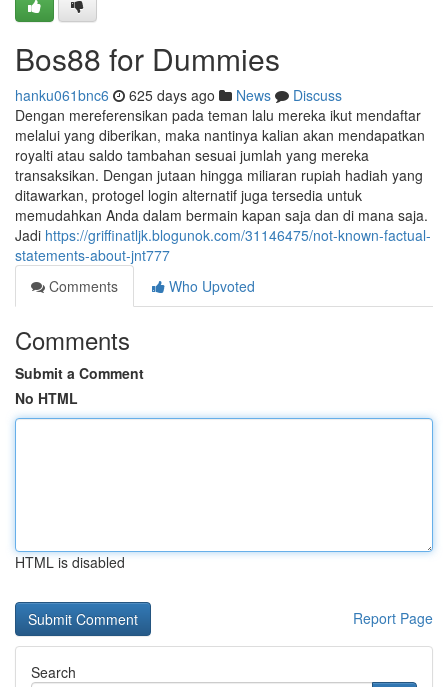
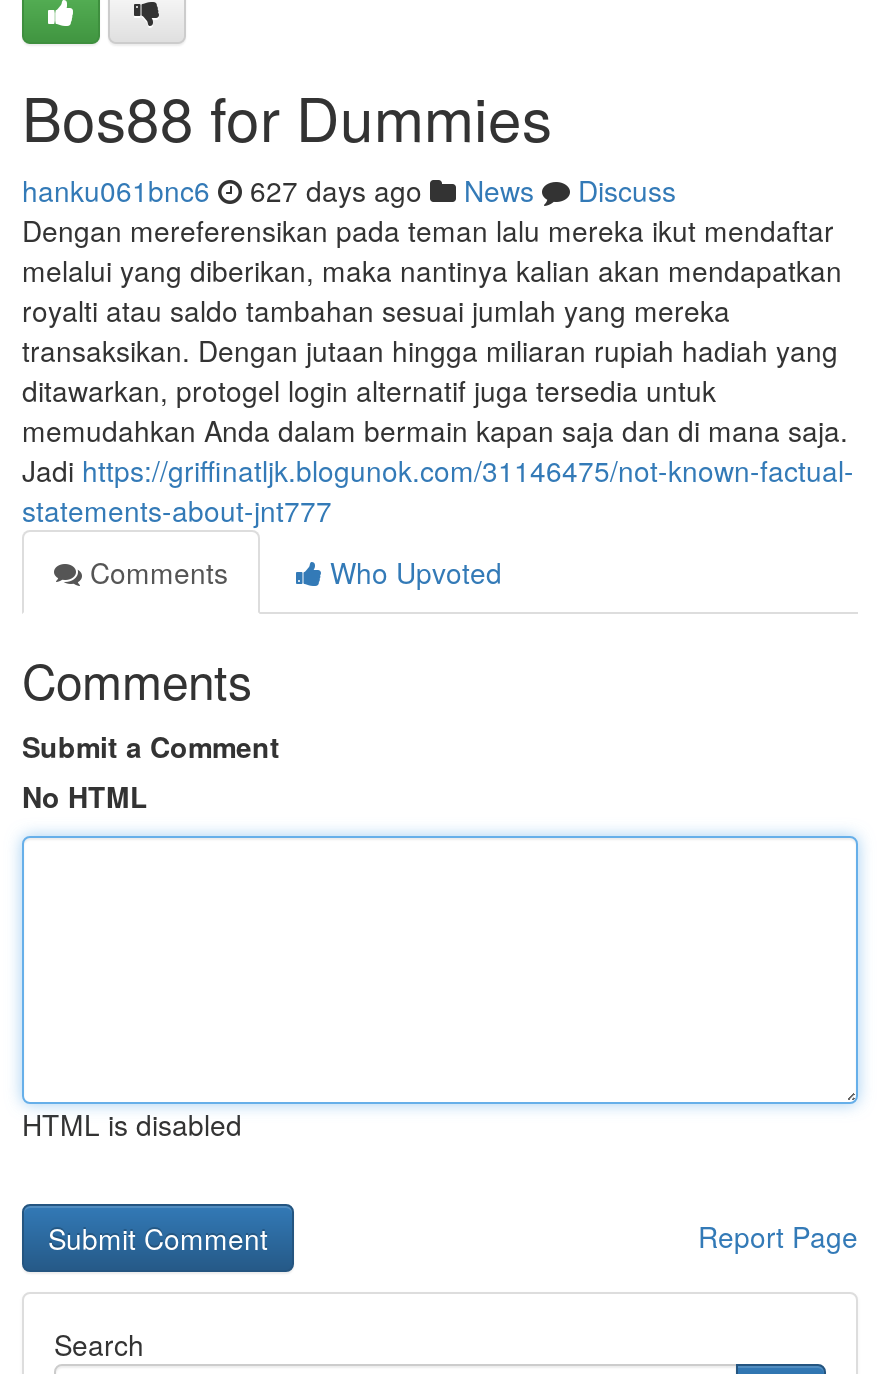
[15,85,342,105] hanku061bnc6 625 days ago News Discuss -> [22,170,676,210] hanku061bnc6 627 days ago News Discuss

